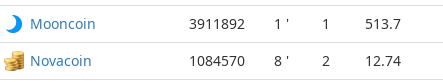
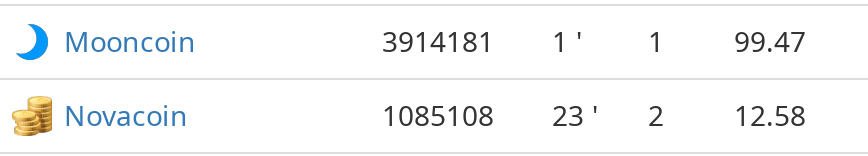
[189,14,245,33] 3911892 -> [382,23,494,61] 3914181
[365,14,401,33] 513.7 -> [734,23,806,61] 99.47
[189,51,245,70] 1084570 -> [382,97,494,135] 1085108
[274,51,289,70] 8 ' -> [552,97,598,135] 23 '
[365,51,401,70] 12.74 -> [734,97,806,135] 12.58

